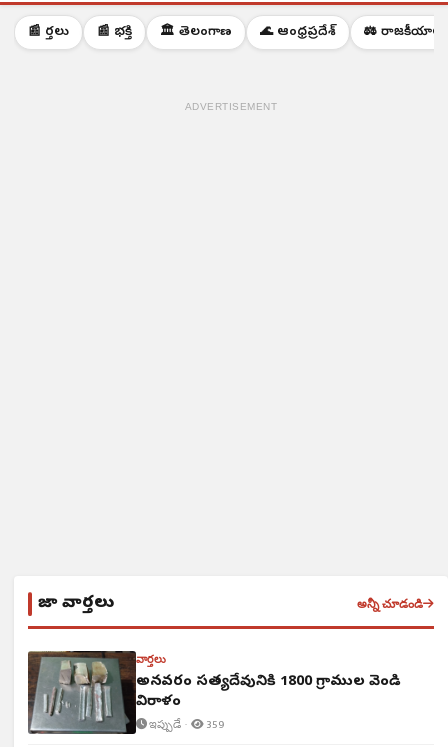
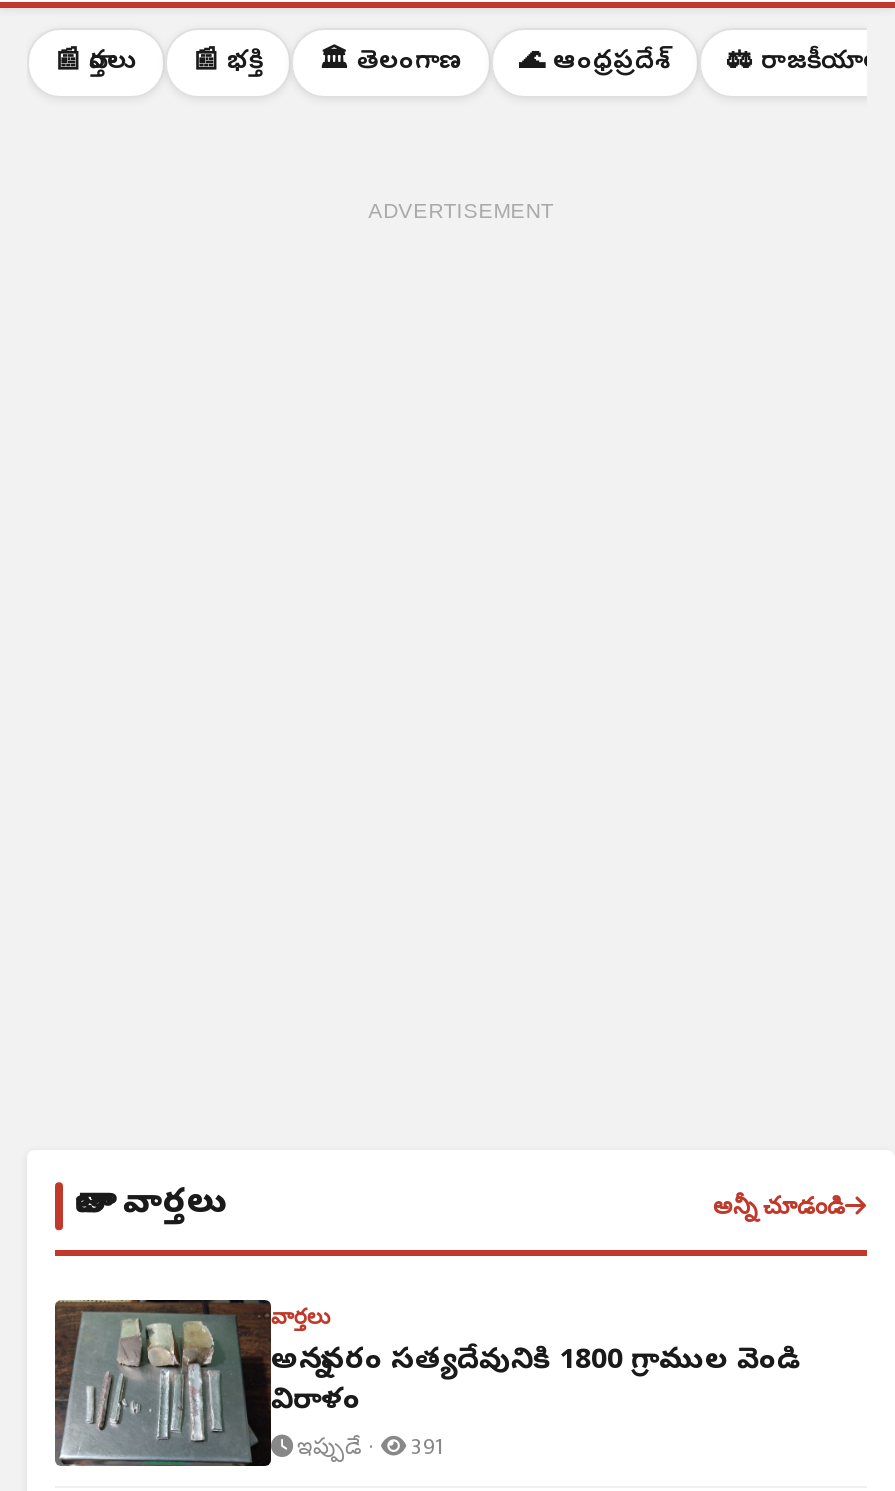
[147,715,224,734] ఇప్పుడే · 359 -> [293,1428,443,1466] ఇప్పుడే · 391

